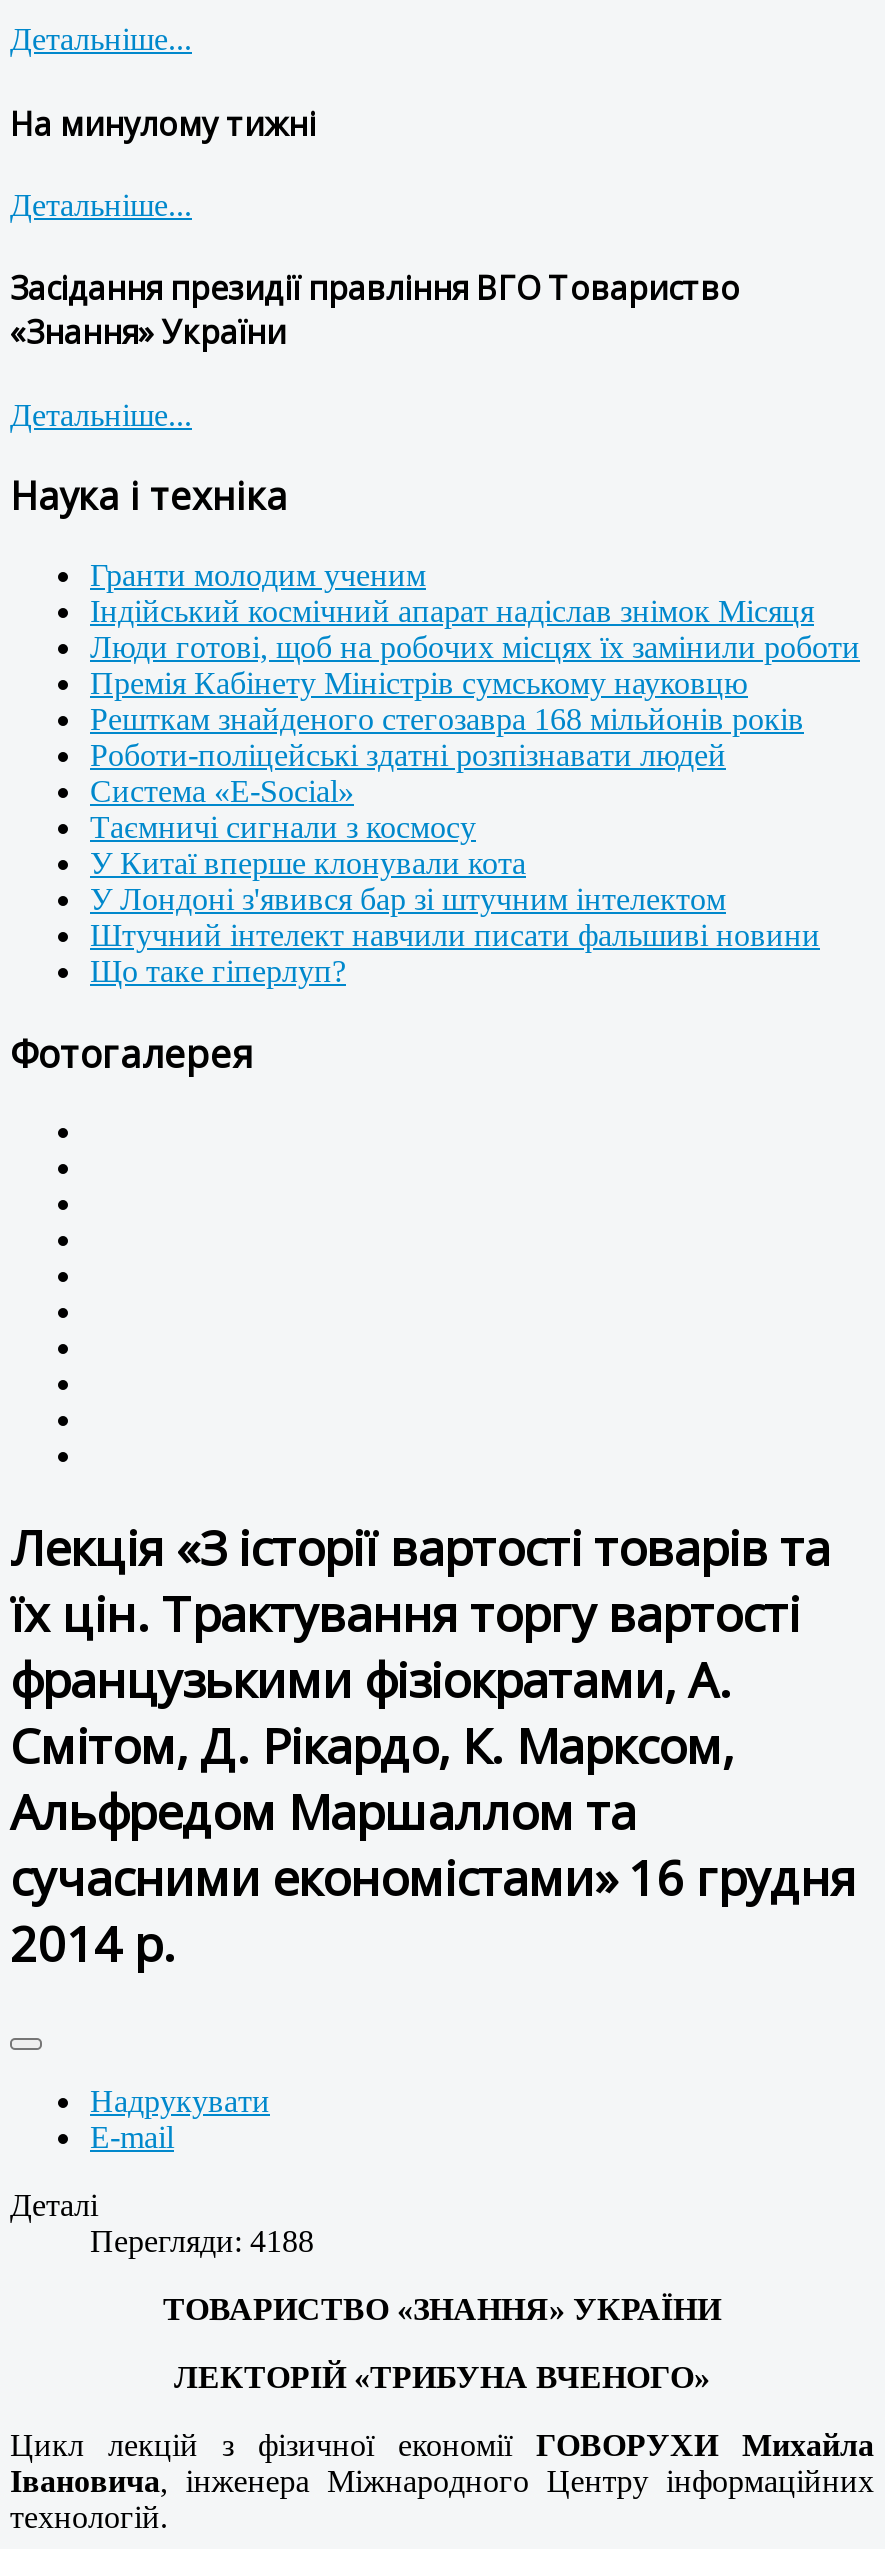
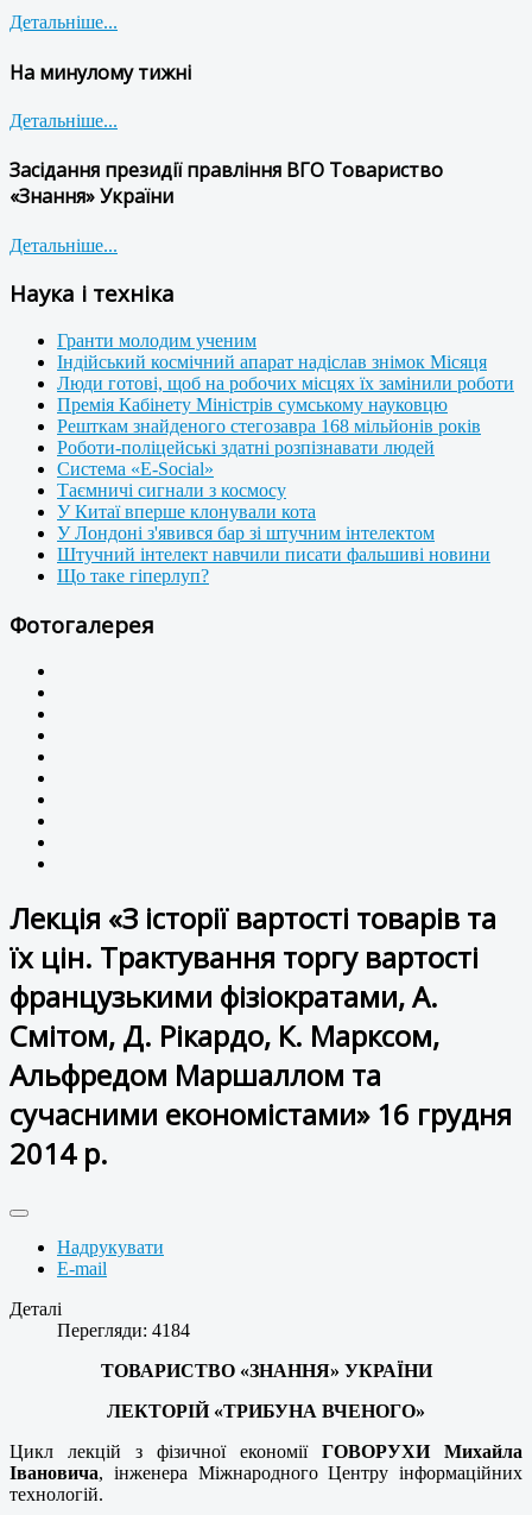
[90,2224,314,2258] Перегляди: 4188 -> [57,1320,190,1341] Перегляди: 4184

